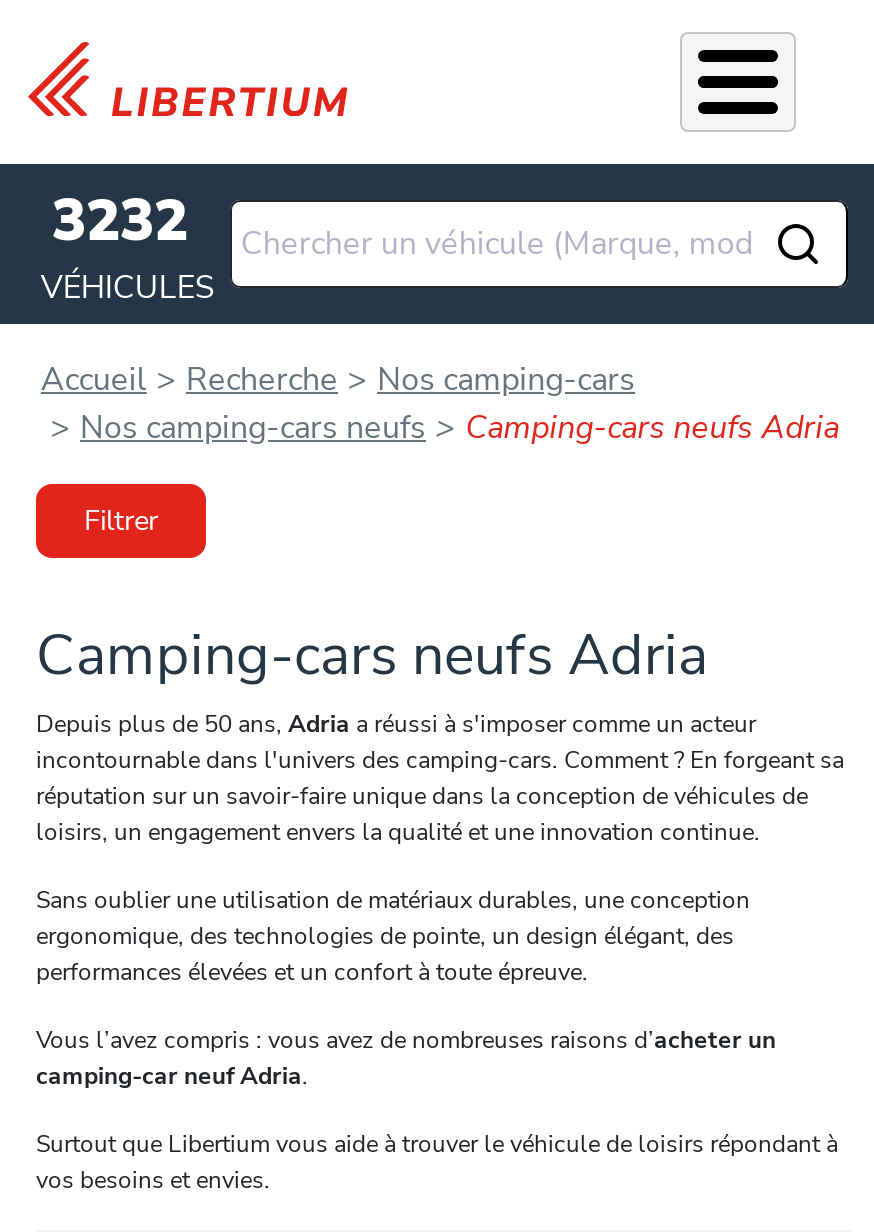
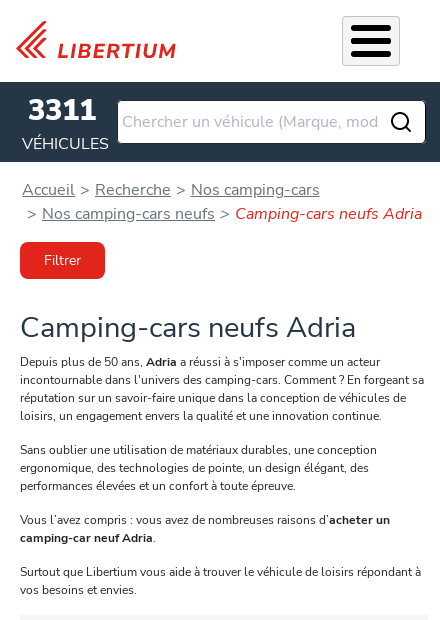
[52,181,188,259] 3232 -> [28,90,96,129] 3311

